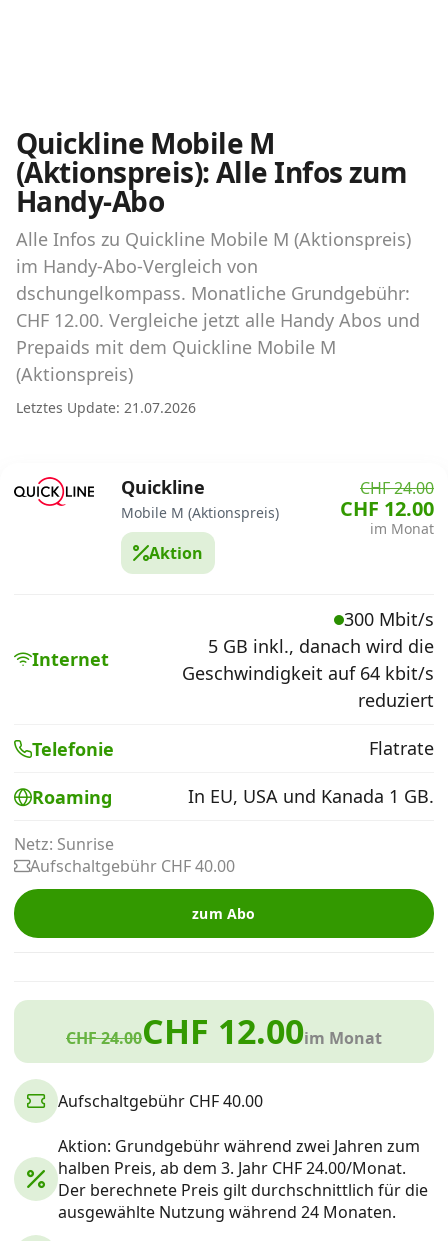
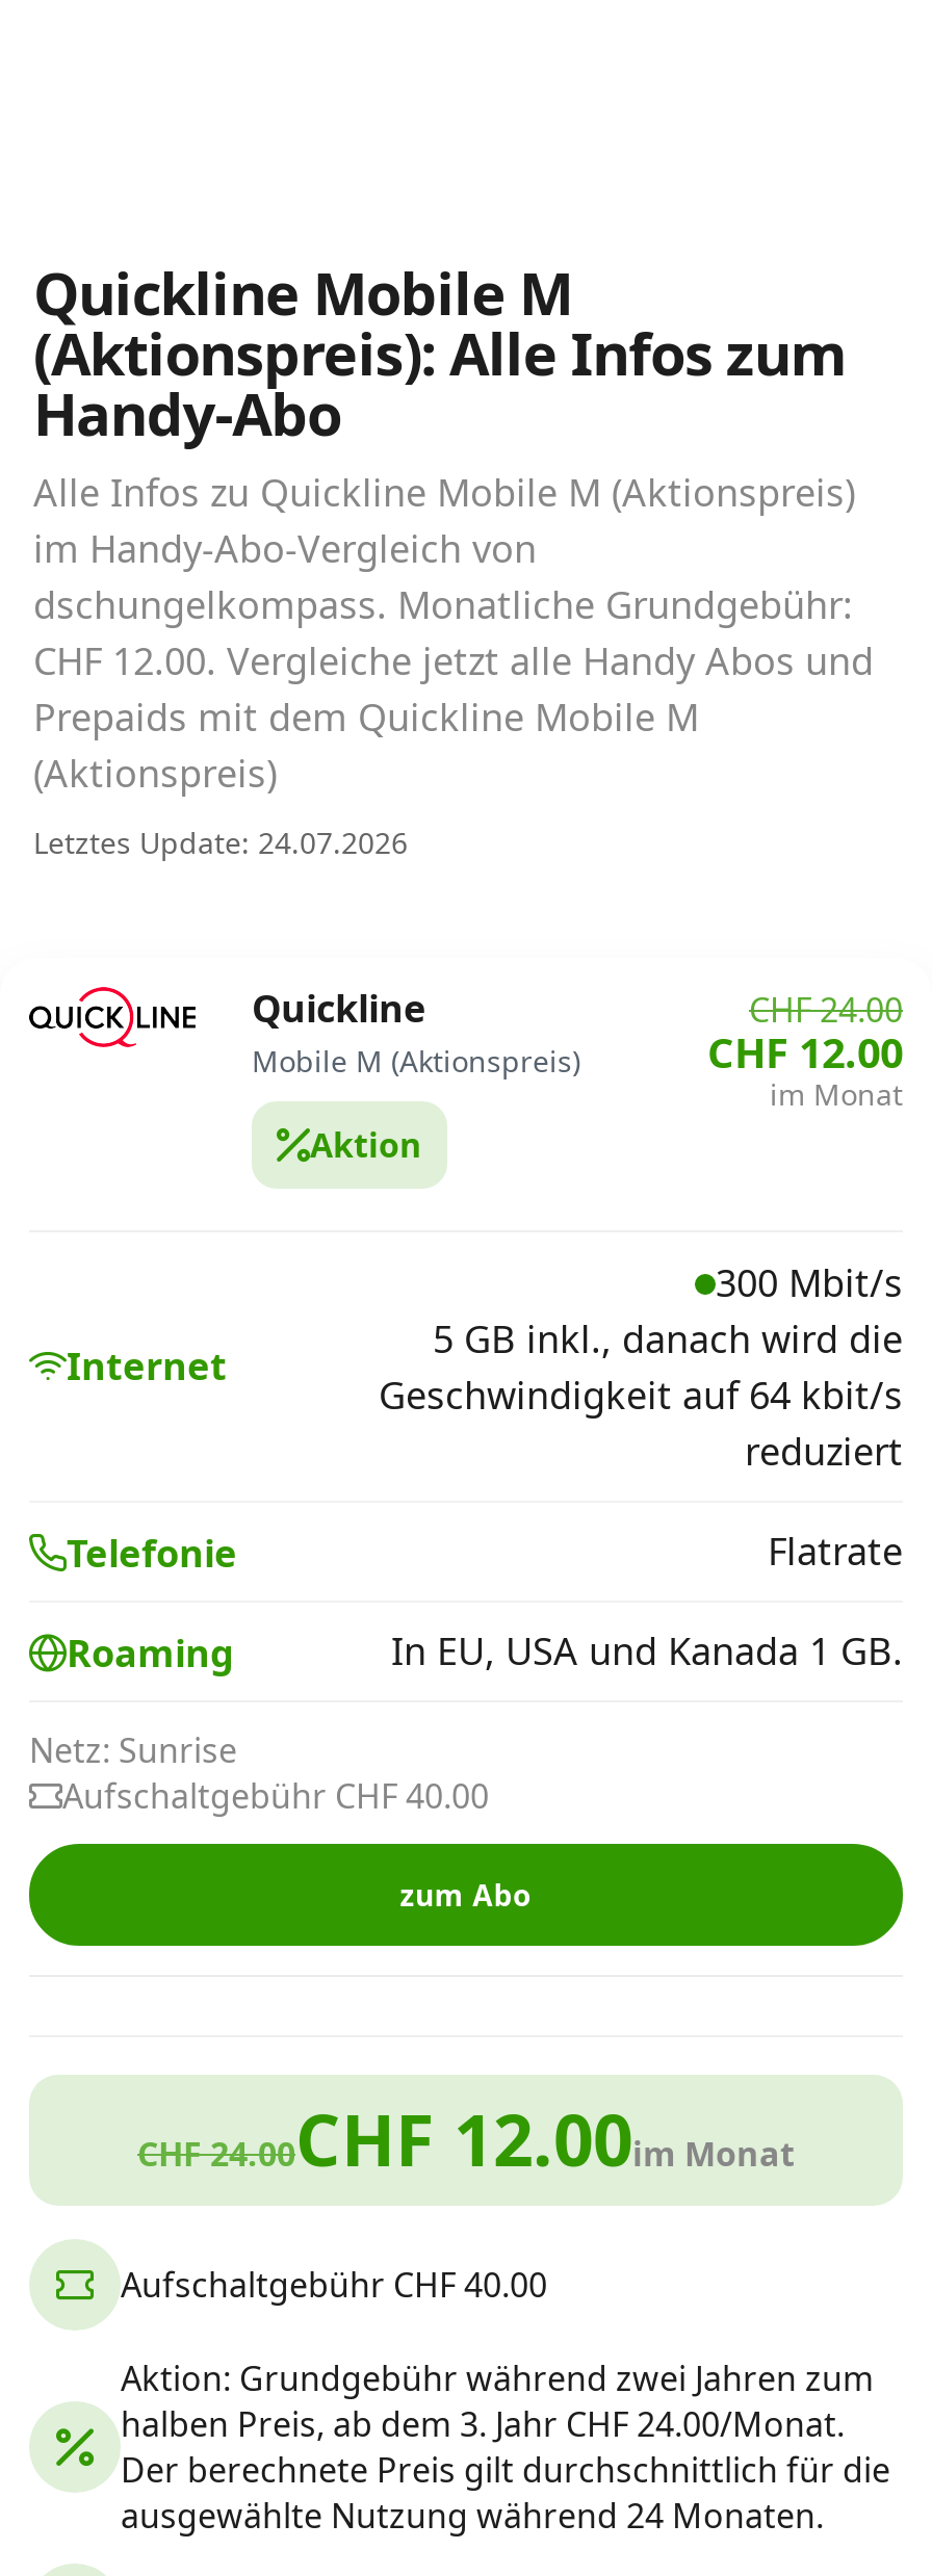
[16,397,196,416] Letztes Update: 21.07.2026 -> [33,822,408,861] Letztes Update: 24.07.2026

